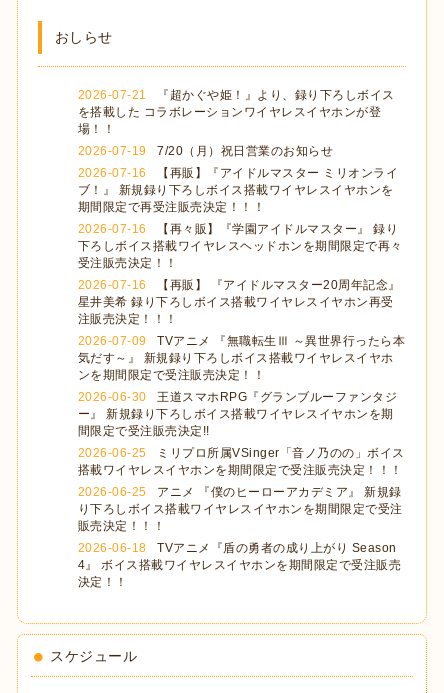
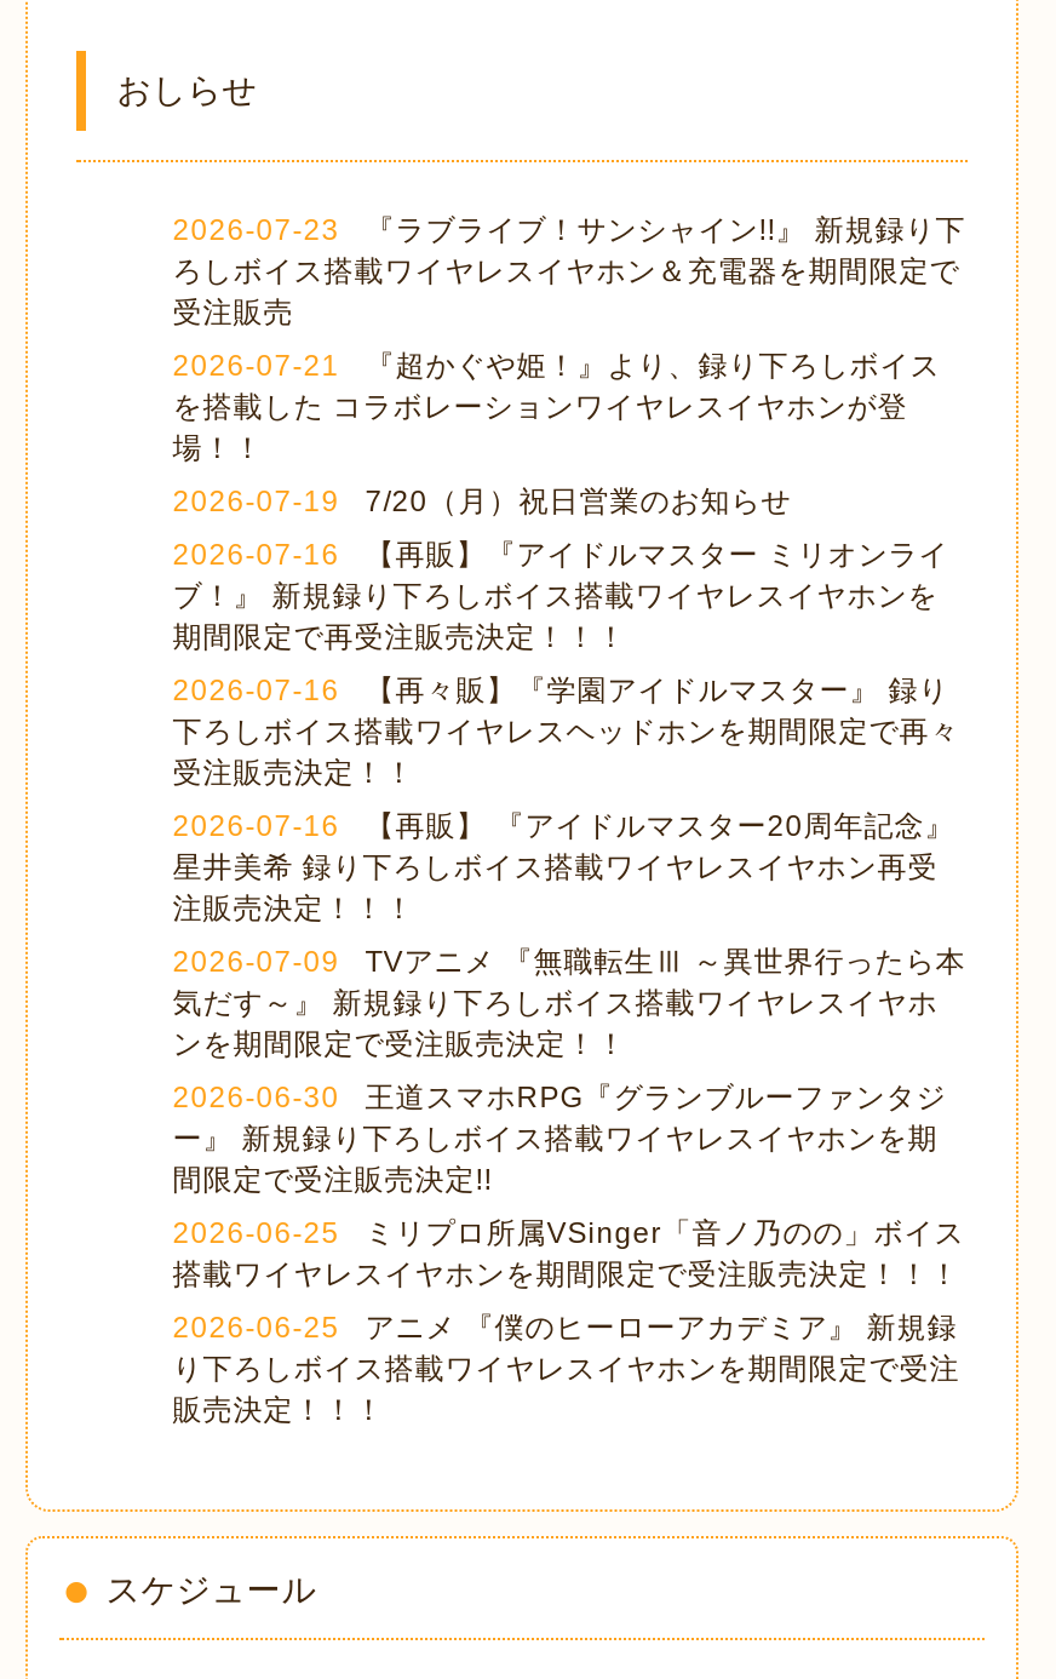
none -> [173,214,966,330] 2026-07-23 『ラブライブ！サンシャイン!!』 新規録り下 | ろしボイス搭載ワイヤレスイヤホン＆充電器を期間限定で | 受注販売
moved [78,88,405,533] -> [173,350,966,1428]: 2026-07-21 『超かぐや姫！』より、録り下ろしボイス | を搭載した コラボレーションワイヤレスイヤホンが登 | 場！！ | ... | り下ろしボイス搭載ワイヤレスイヤホンを期間限定で受注 | 販売決定！！！
[78,541,401,589] 2026-06-18 TVアニメ『盾の勇者の成り上がり Season | 4』 ボイス搭載ワイヤレスイヤホンを期間限定で受注販売 | 決定！！ -> none

